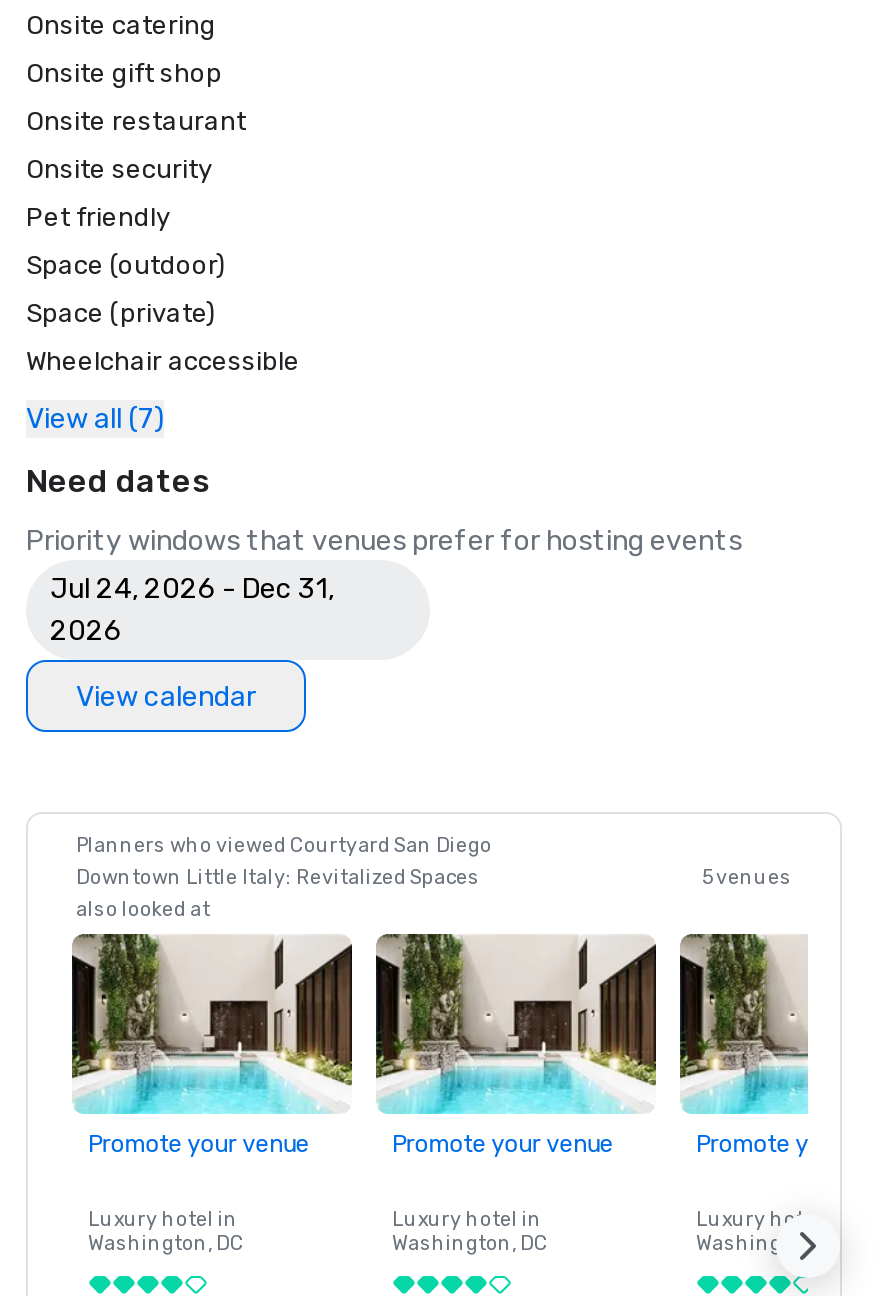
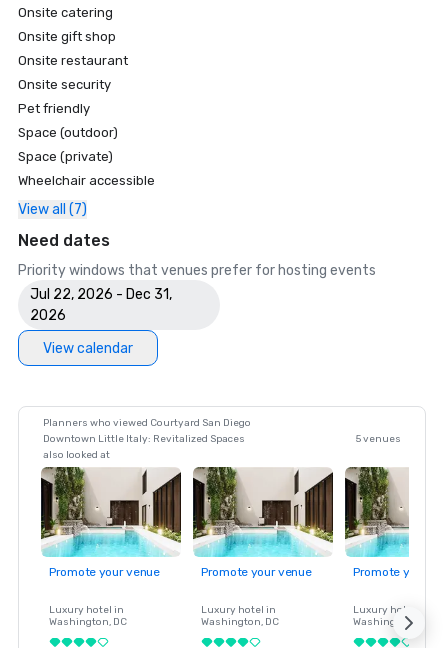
[50,572,334,606] Jul 24, 2026 - Dec 31, -> [30,286,172,303] Jul 22, 2026 - Dec 31,

